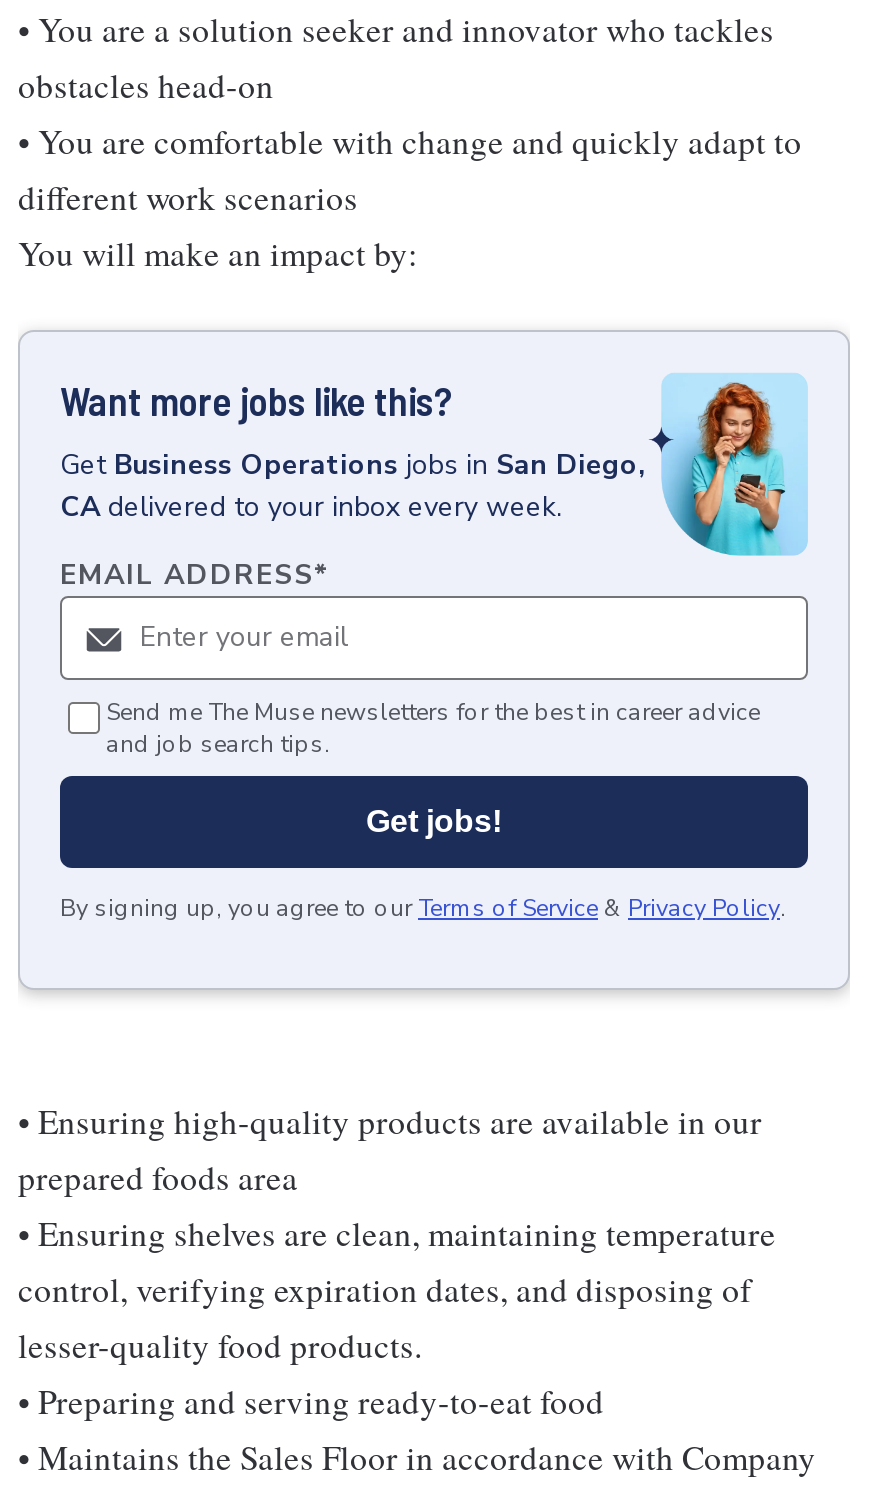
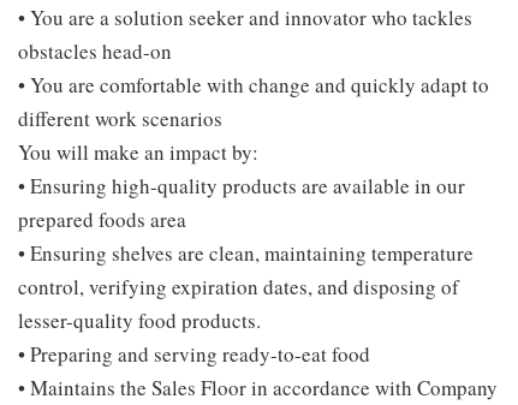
[18,330,850,996] [image] | Want more jobs like this? | Get Business Operations jobs in San Diego, | CA delivered to your inbox every week. | EMAIL ADDRESS* -> none
[60,696,786,924] Send me The Muse newsletters for the best in career advice | and job search tips. | Get jobs! | By signing up, you agree to our Terms of Service & Privacy Policy. -> none

